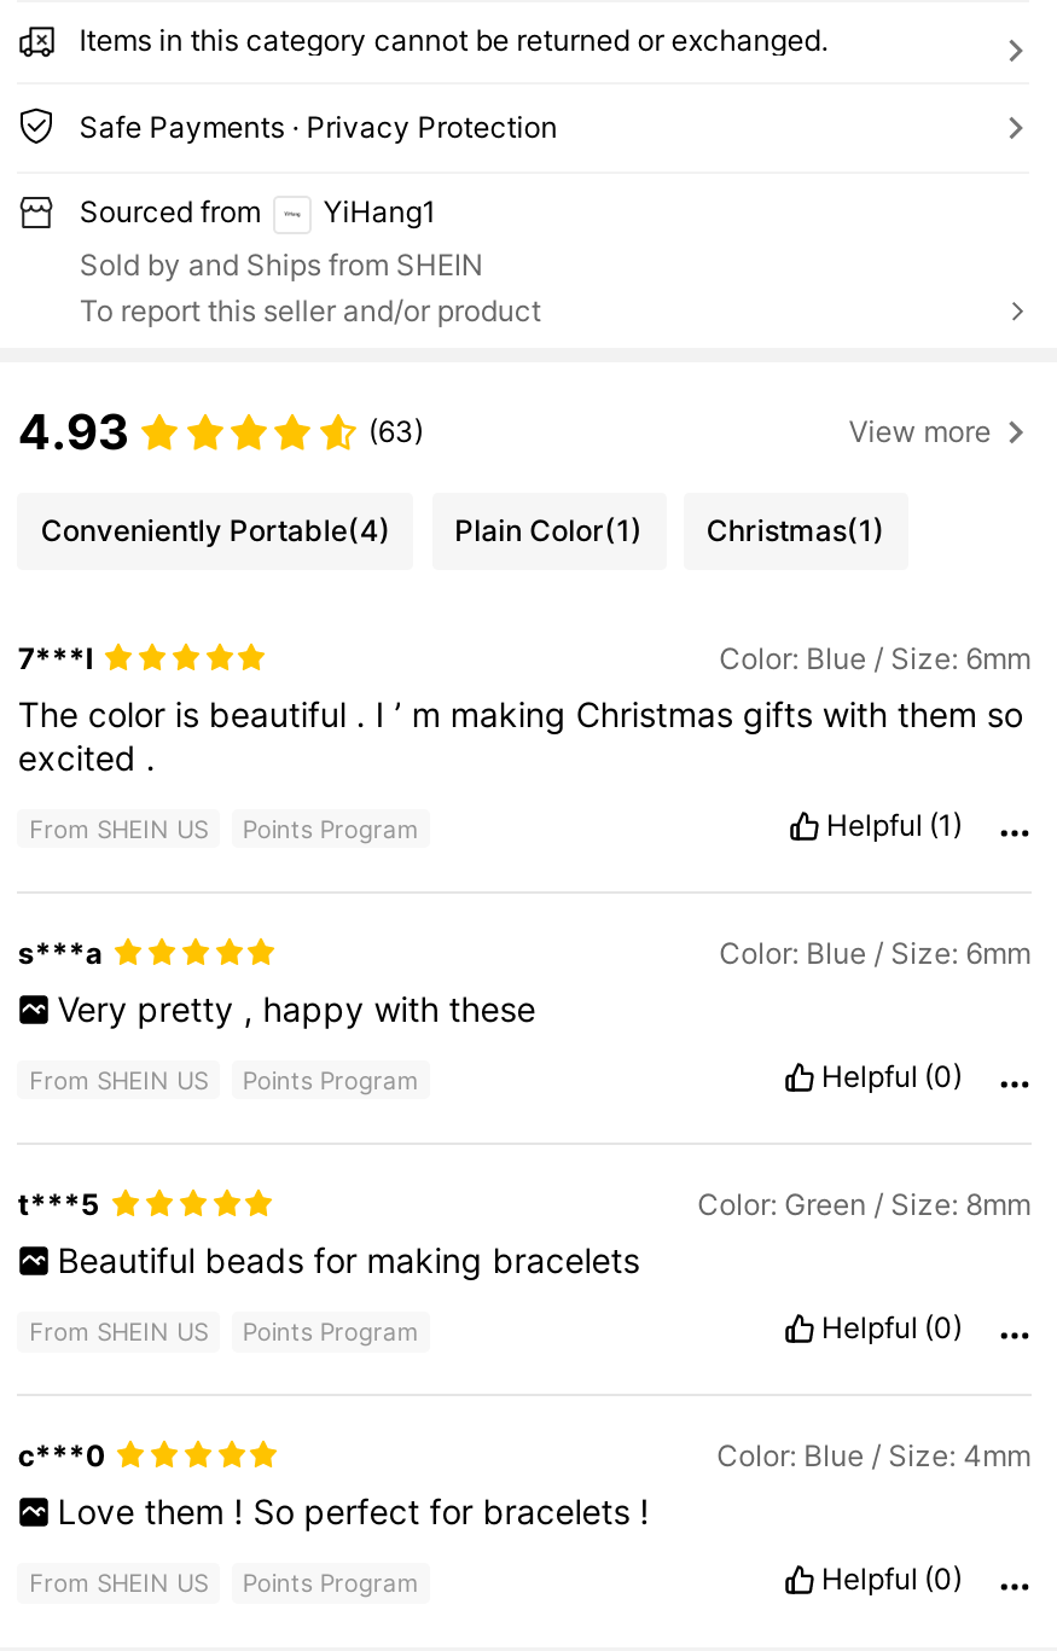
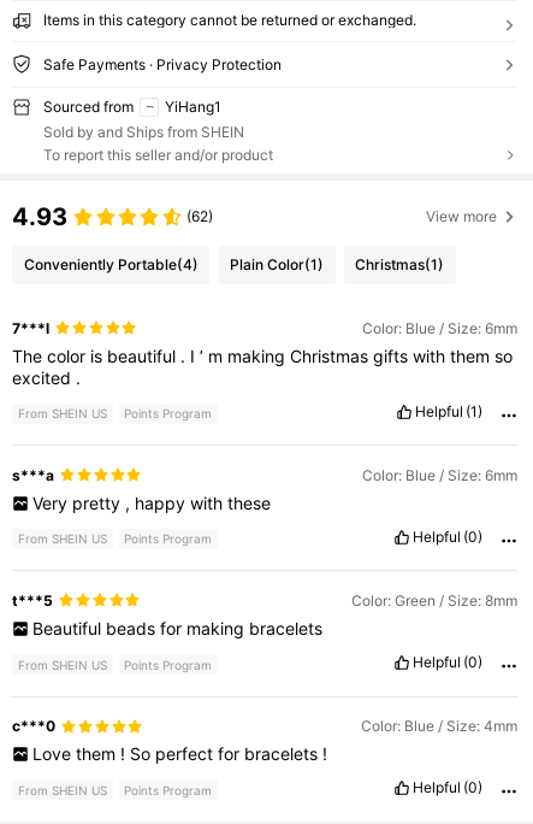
[368,415,424,451] (63) -> [187,207,213,225] (62)

